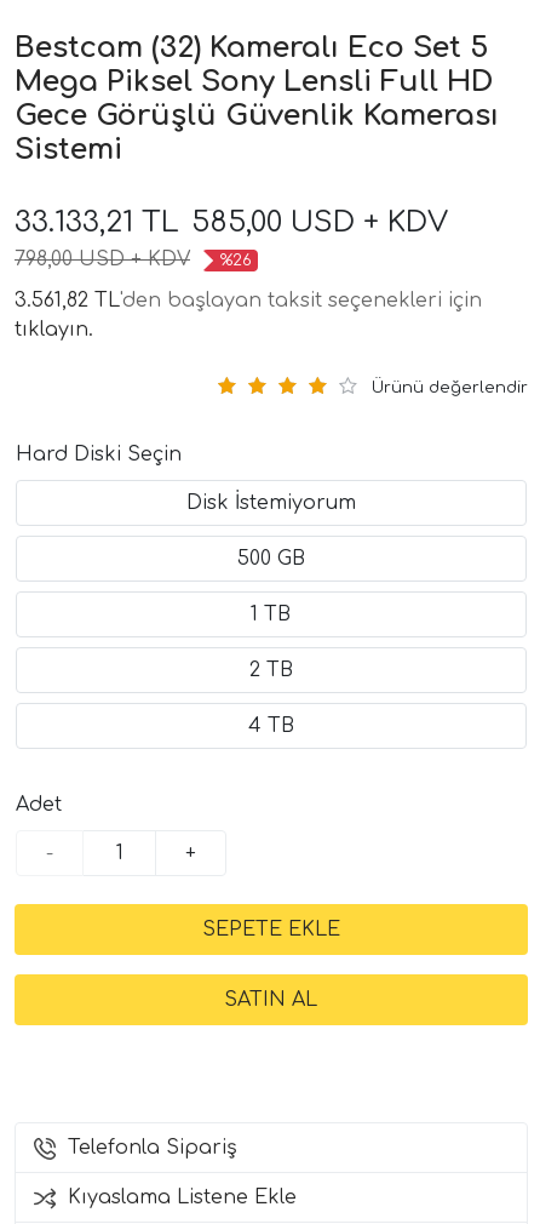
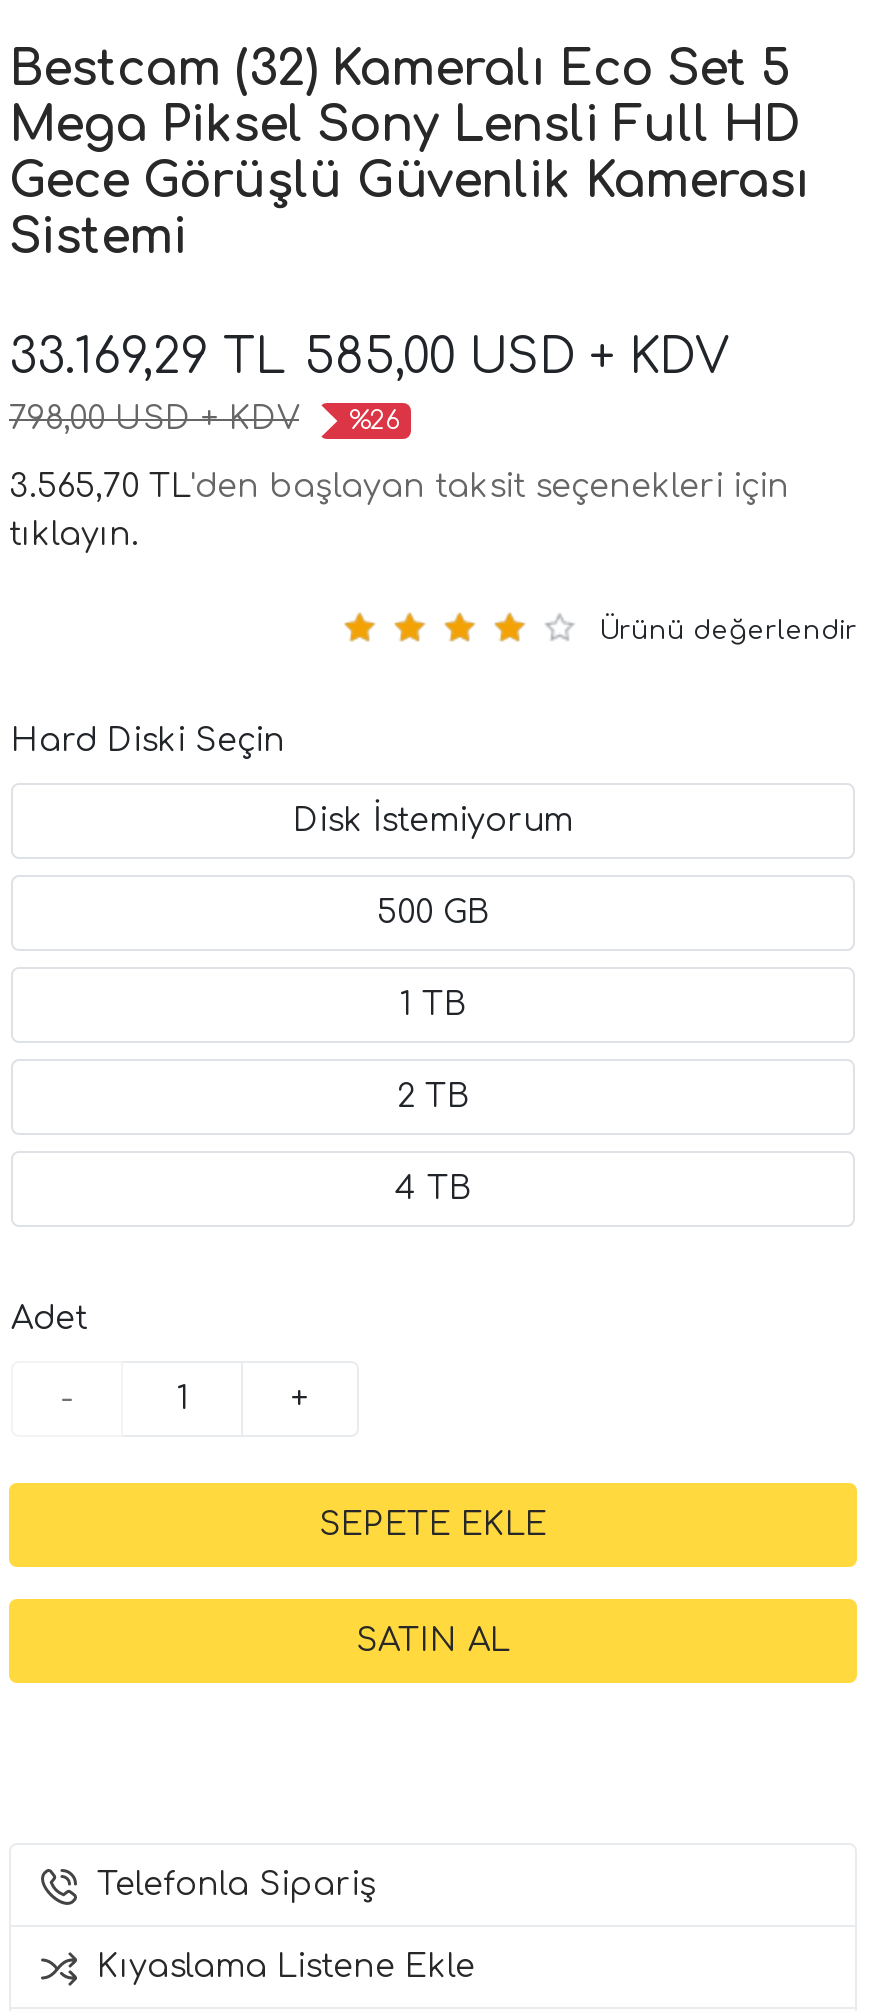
[15,206,448,239] 33.133,21 TL 585,00 USD + KDV -> [9,331,729,385] 33.169,29 TL 585,00 USD + KDV
[15,290,482,311] 3.561,82 TL'den başlayan taksit seçenekleri için -> [9,469,789,505] 3.565,70 TL'den başlayan taksit seçenekleri için

